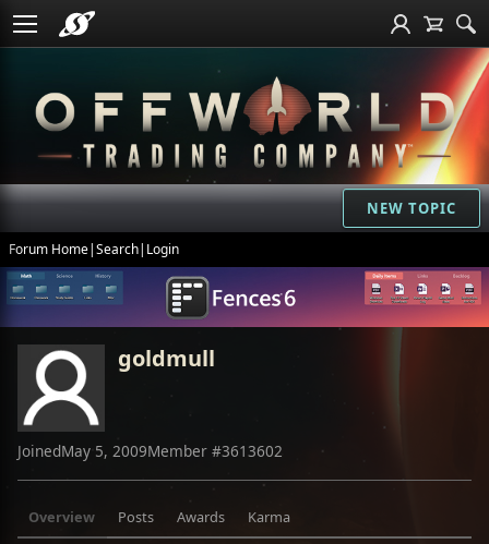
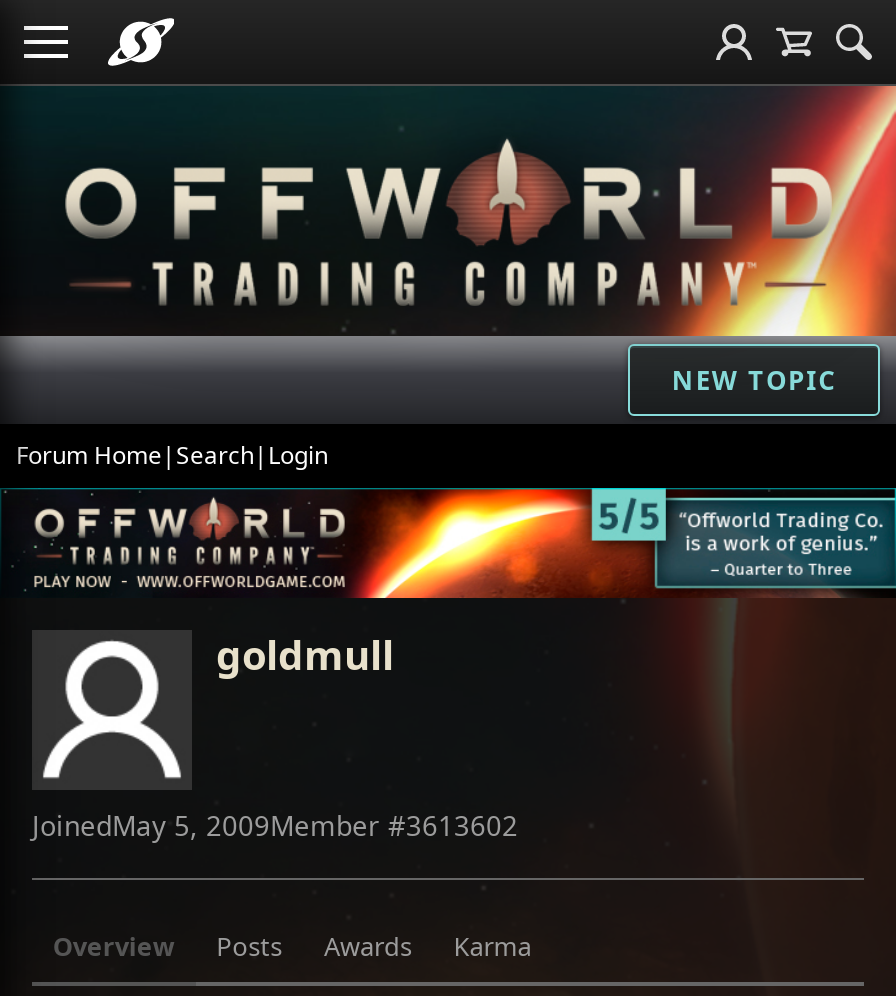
[3,267,486,328] [image] -> [6,486,890,600] [image]

